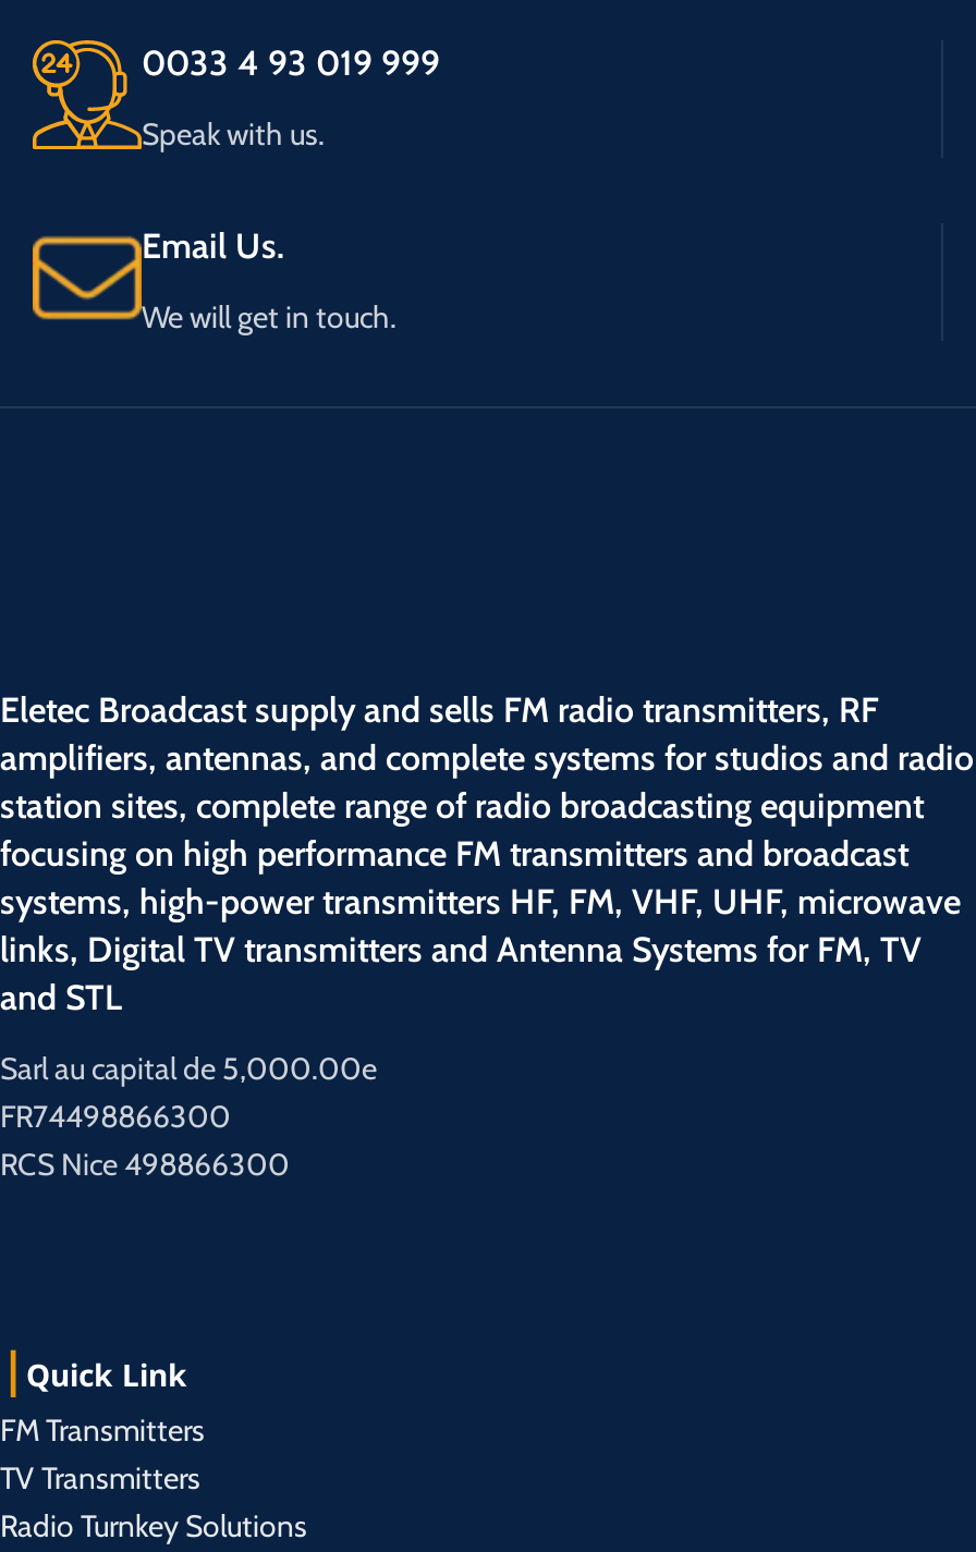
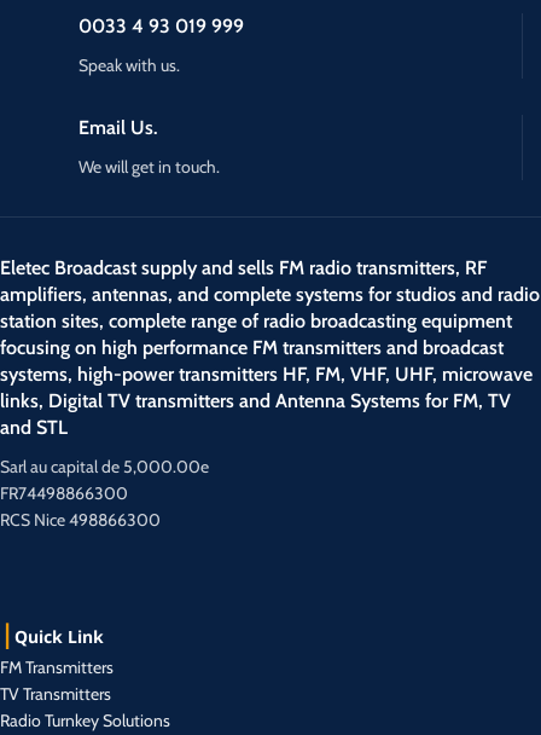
[30,37,135,152] [image] -> none
[30,233,144,322] [image] -> none

